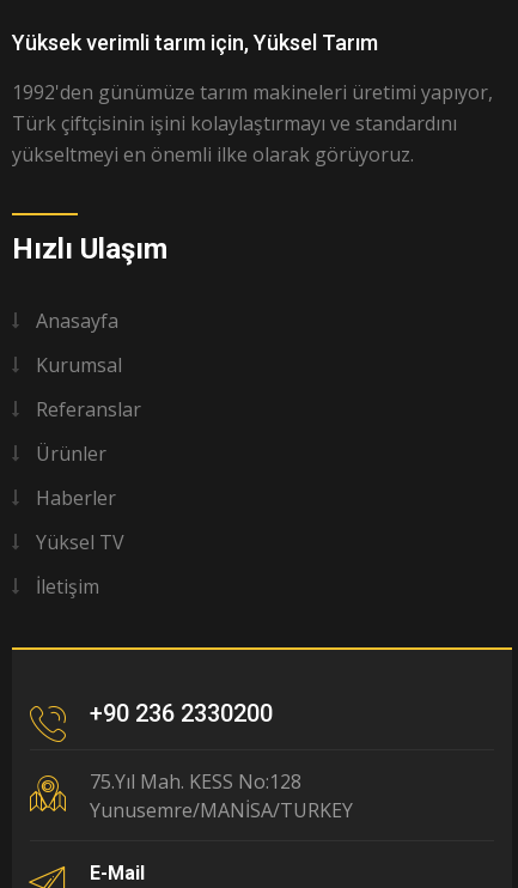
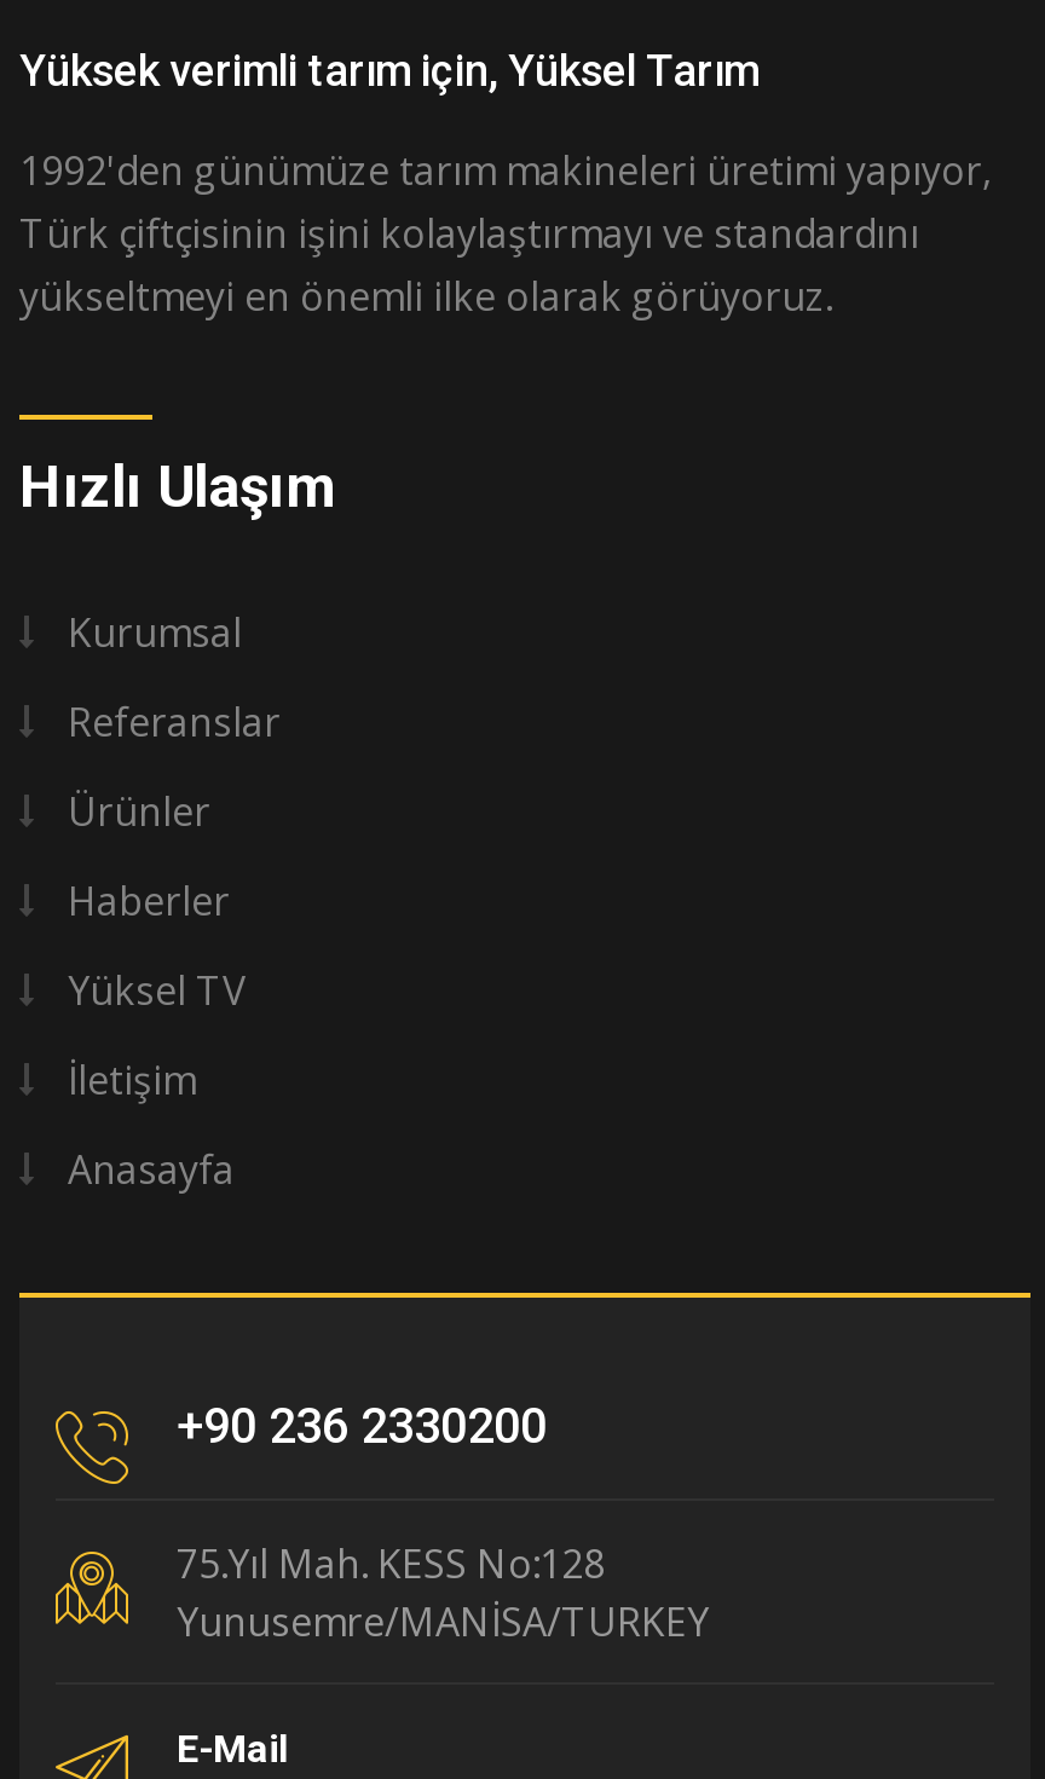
moved [36,308,118,334] -> [68,1143,235,1196]: Anasayfa
moved [36,352,141,600] -> [68,606,281,1107]: Kurumsal | Referanslar | Ürünler | Haberler | Yüksel TV | İletişim

